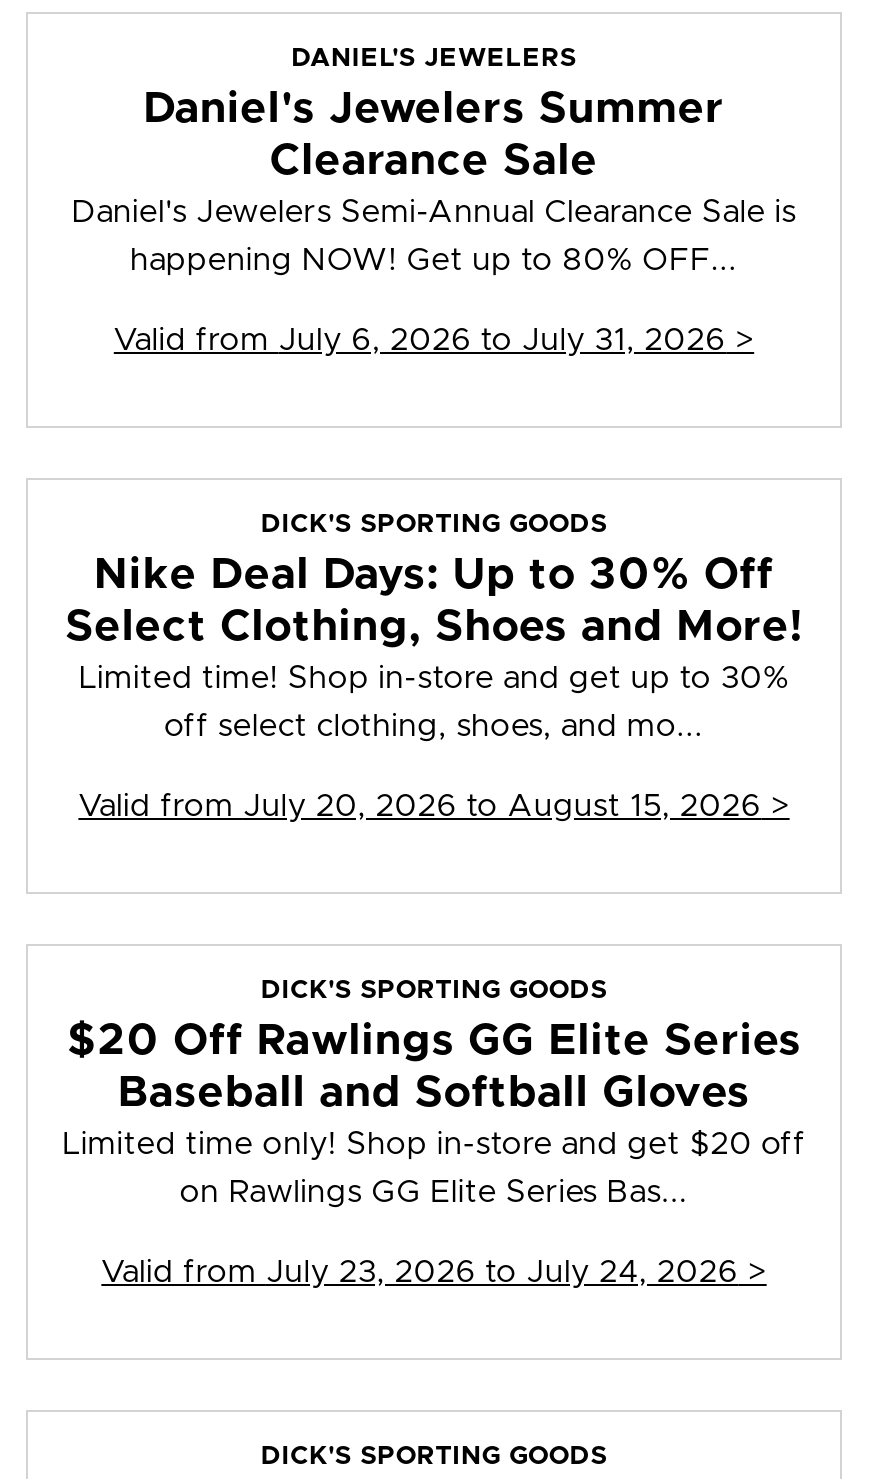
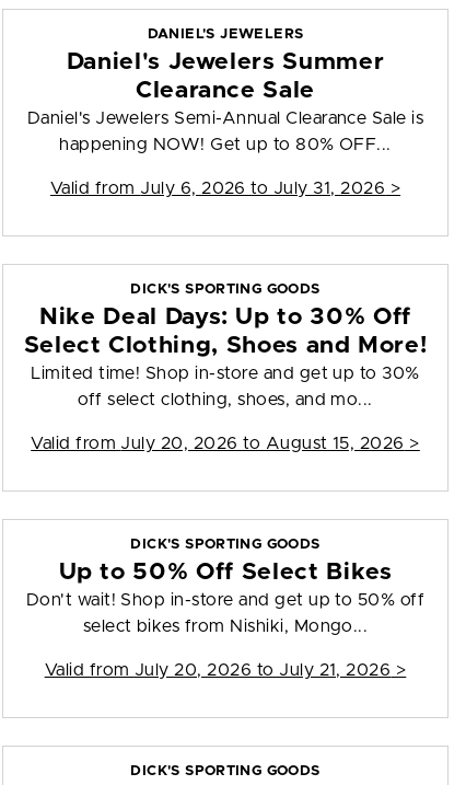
[62,1020,806,1160] $20 Off Rawlings GG Elite Series | Baseball and Softball Gloves | Limited time only! Shop in-store and get $20 off -> [26,561,425,609] Up to 50% Off Select Bikes | Don't wait! Shop in-store and get up to 50% off
[180,1176,688,1208] on Rawlings GG Elite Series Bas... -> [83,618,368,635] select bikes from Nishiki, Mongo...
[101,1256,767,1288] Valid from July 23, 2026 to July 24, 2026 > -> [45,662,406,679] Valid from July 20, 2026 to July 21, 2026 >

